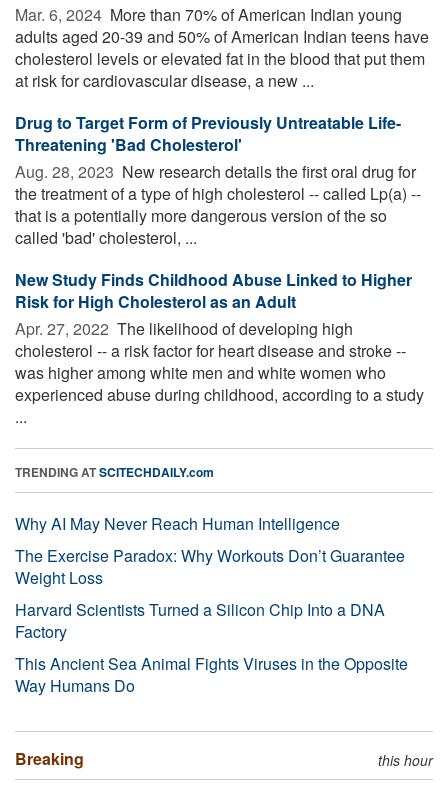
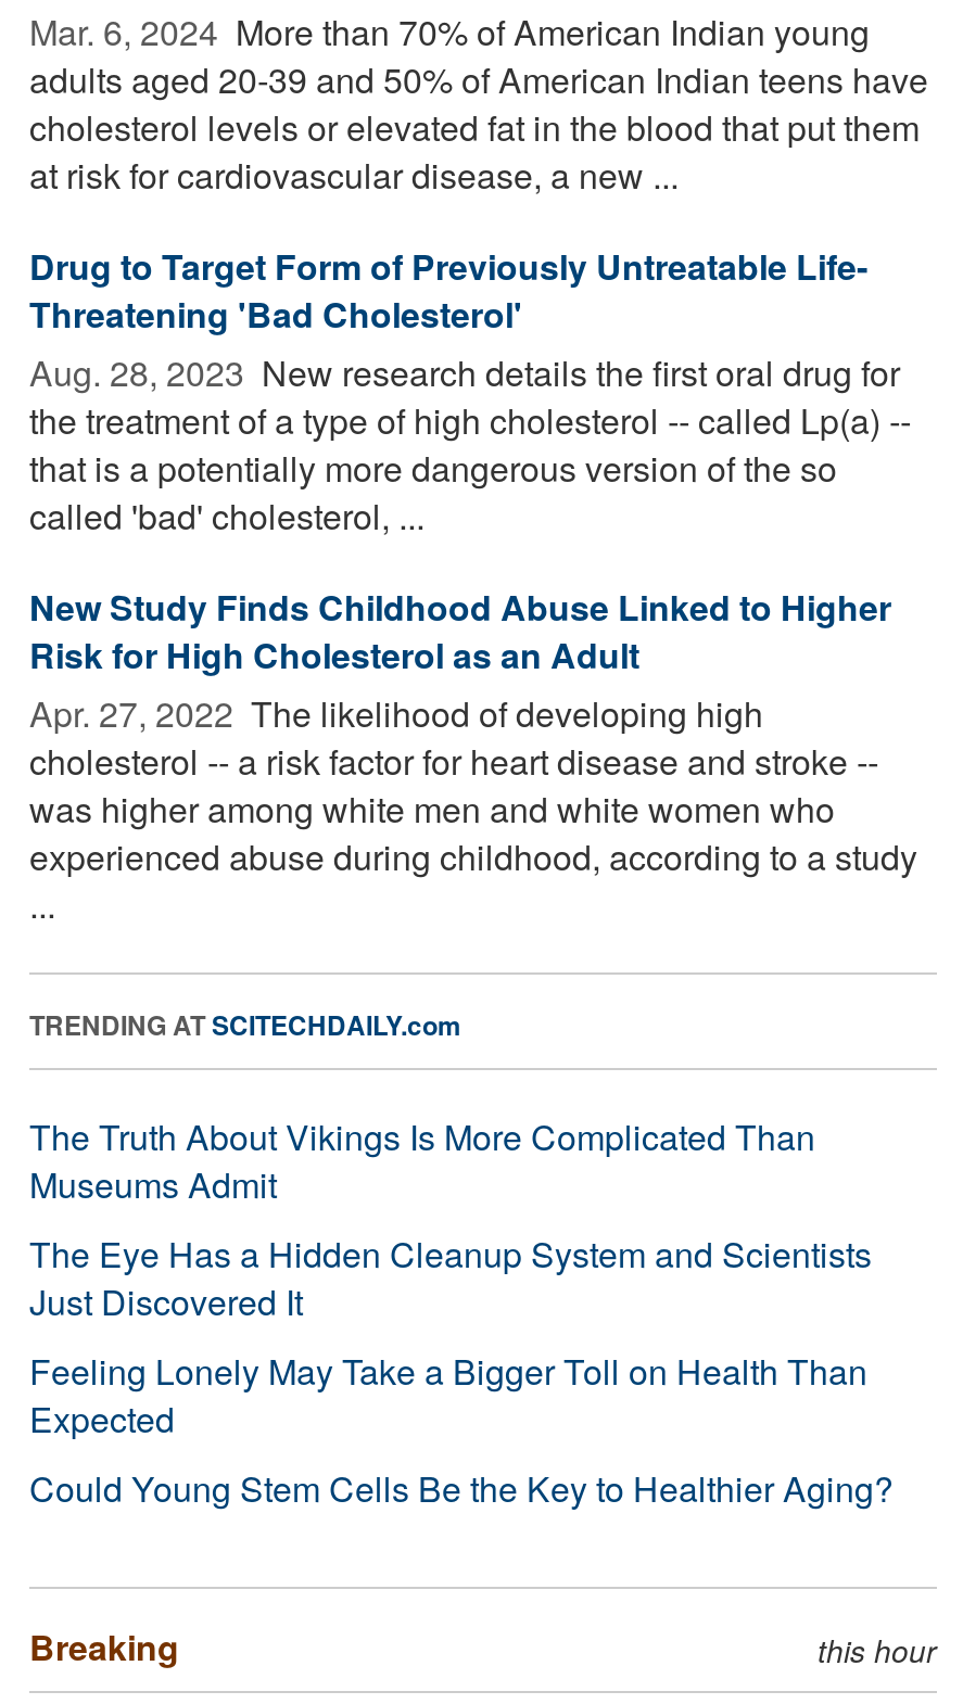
[15,512,408,697] Why AI May Never Reach Human Intelligence | The Exercise Paradox: Why Workouts Don’t Guarantee | Weight Loss | Harvard Scientists Turned a Silicon Chip Into a DNA | Factory | This Ancient Sea Animal Fights Viruses in the Opposite | Way Humans Do -> [29,1111,894,1513] The Truth About Vikings Is More Complicated Than | Museums Admit | The Eye Has a Hidden Cleanup System and Scientists | Just Discovered It | Feeling Lonely May Take a Bigger Toll on Health Than | Expected | Could Young Stem Cells Be the Key to Healthier Aging?

